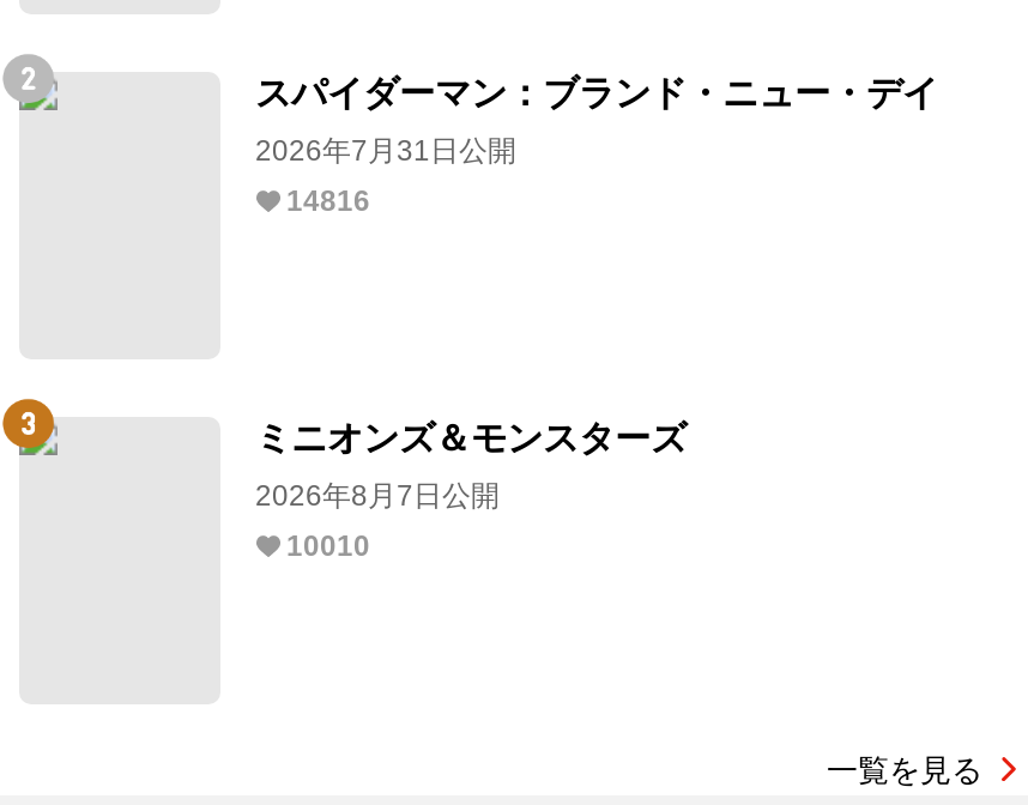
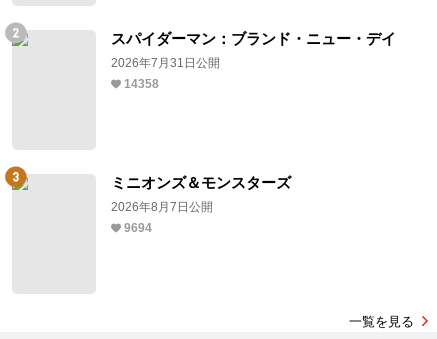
[286,183,370,217] 14816 -> [123,77,158,91] 14358
[286,528,370,562] 10010 -> [123,221,151,235] 9694

